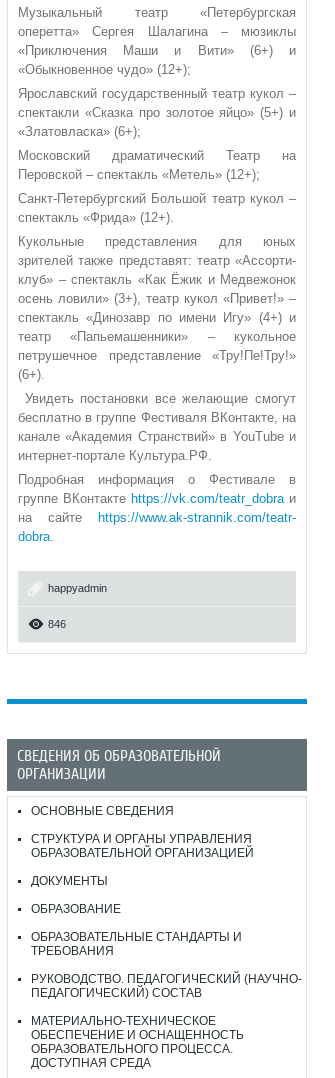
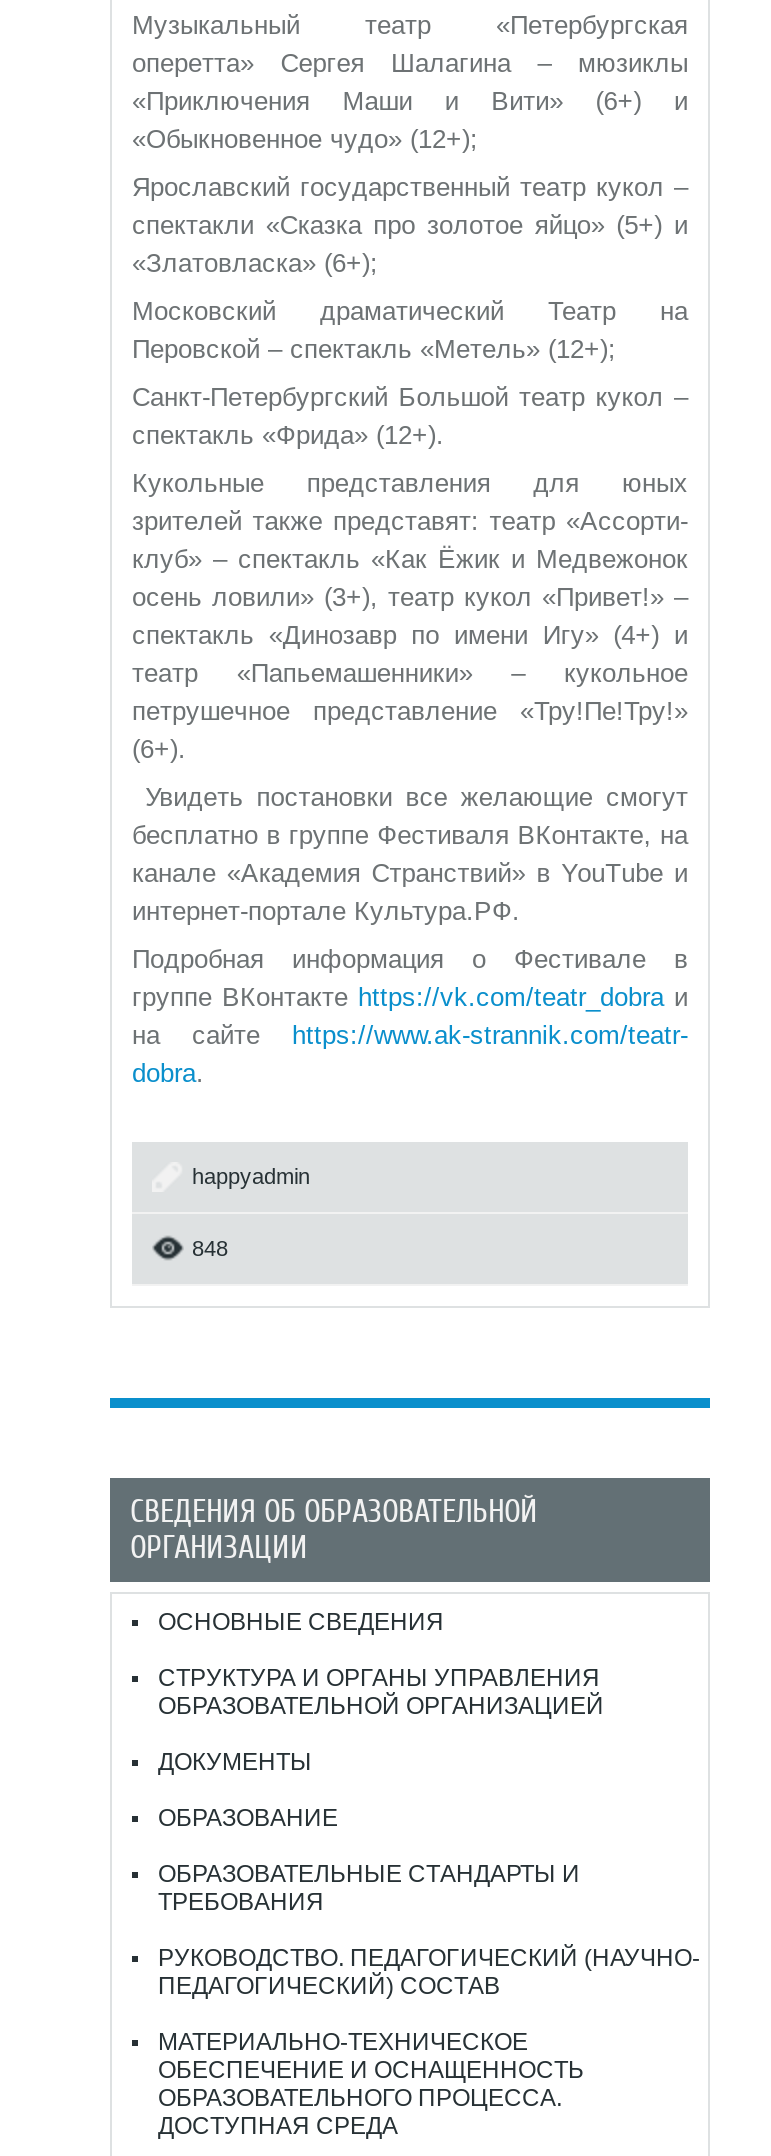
[48,618,66,630] 846 -> [192,1236,228,1260] 848

